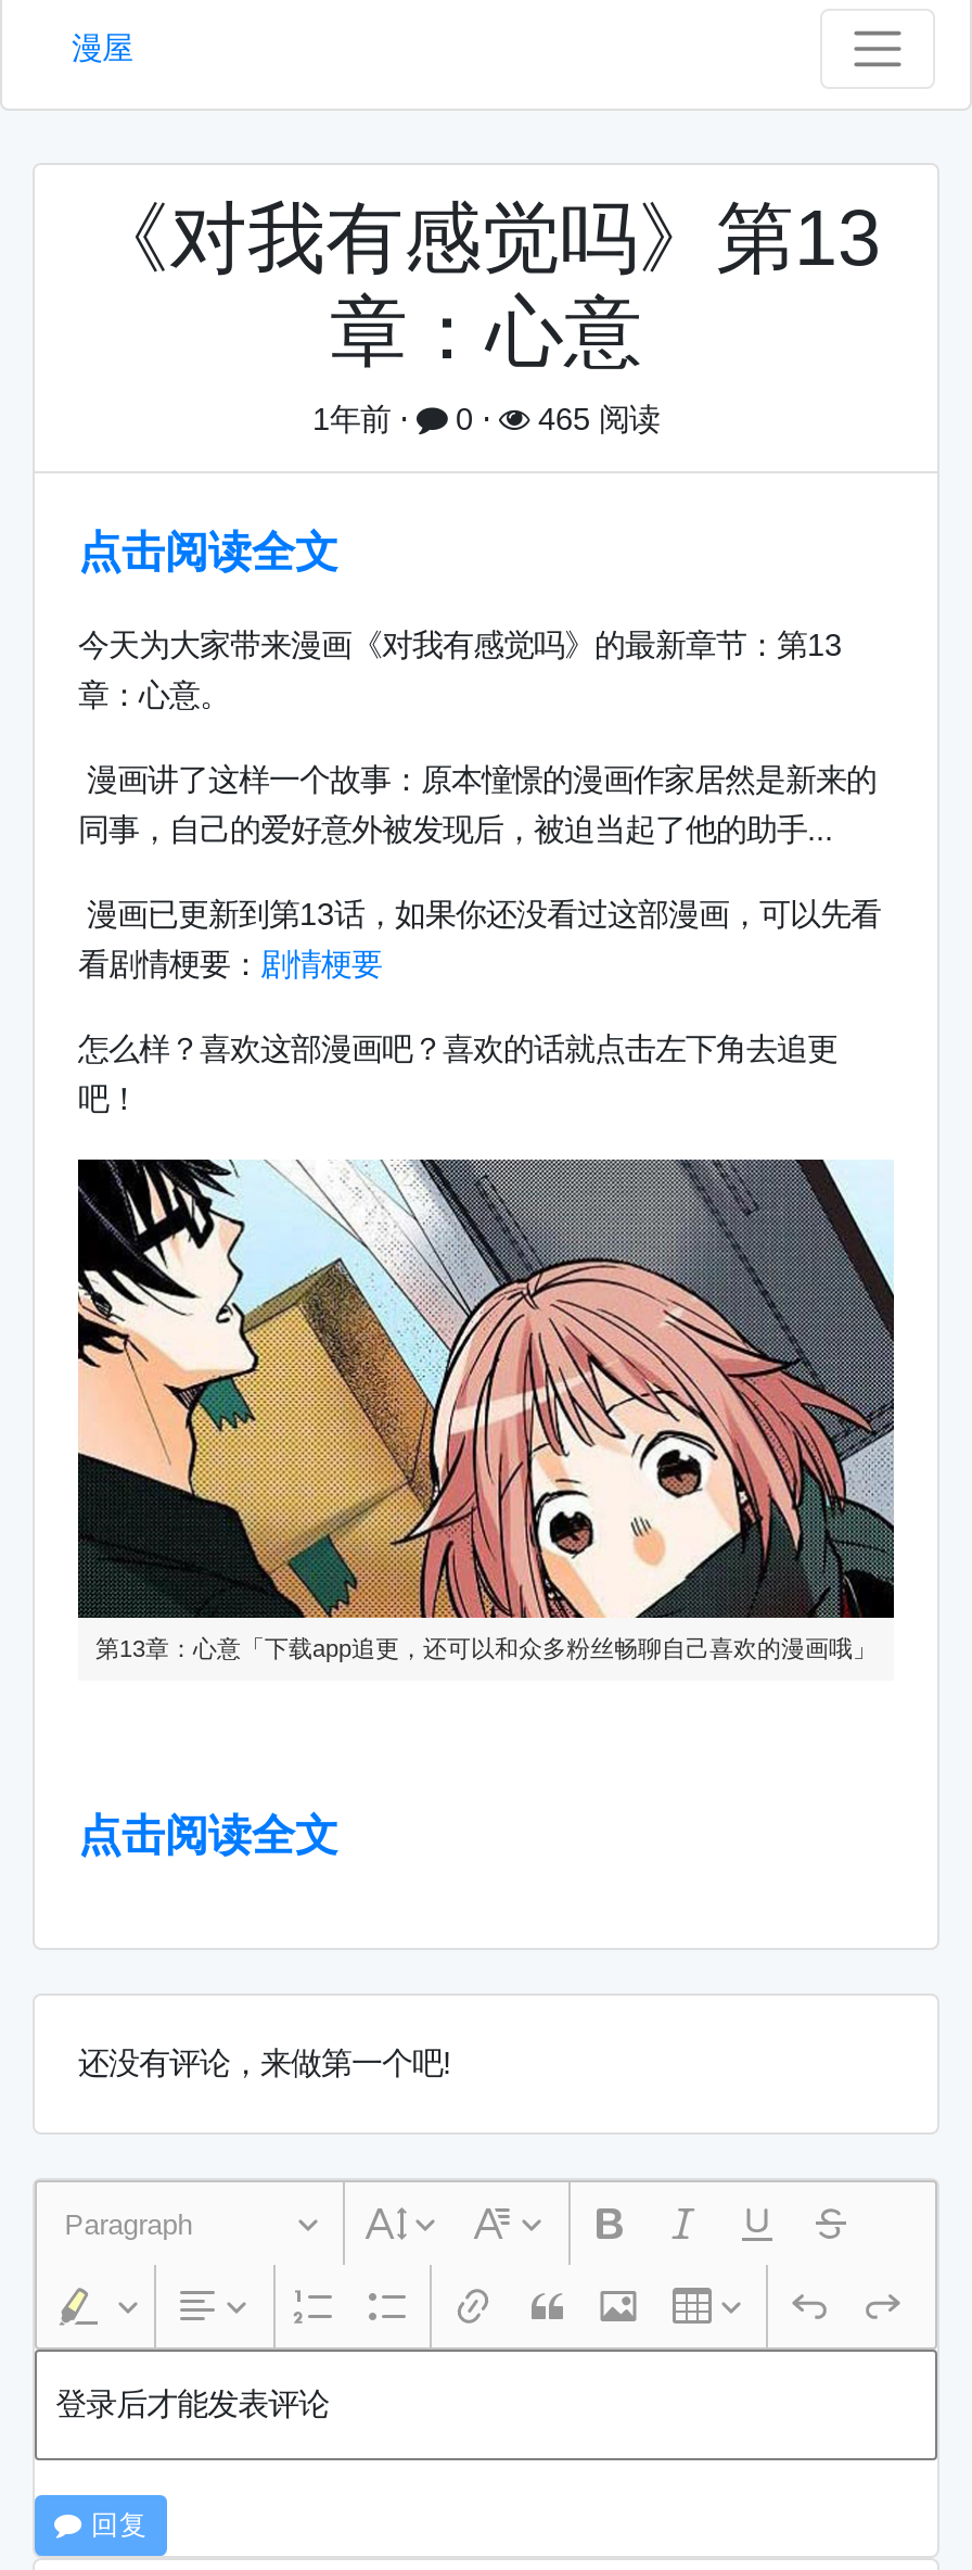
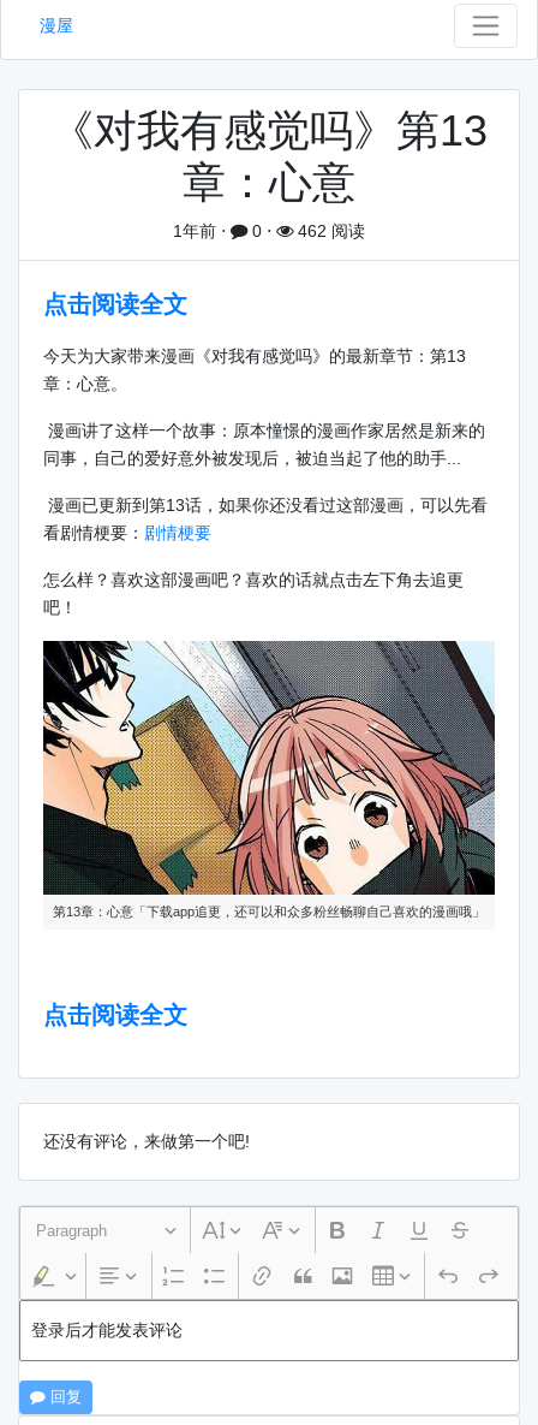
[538,402,660,436] 465 阅读 -> [298,221,365,241] 462 阅读

